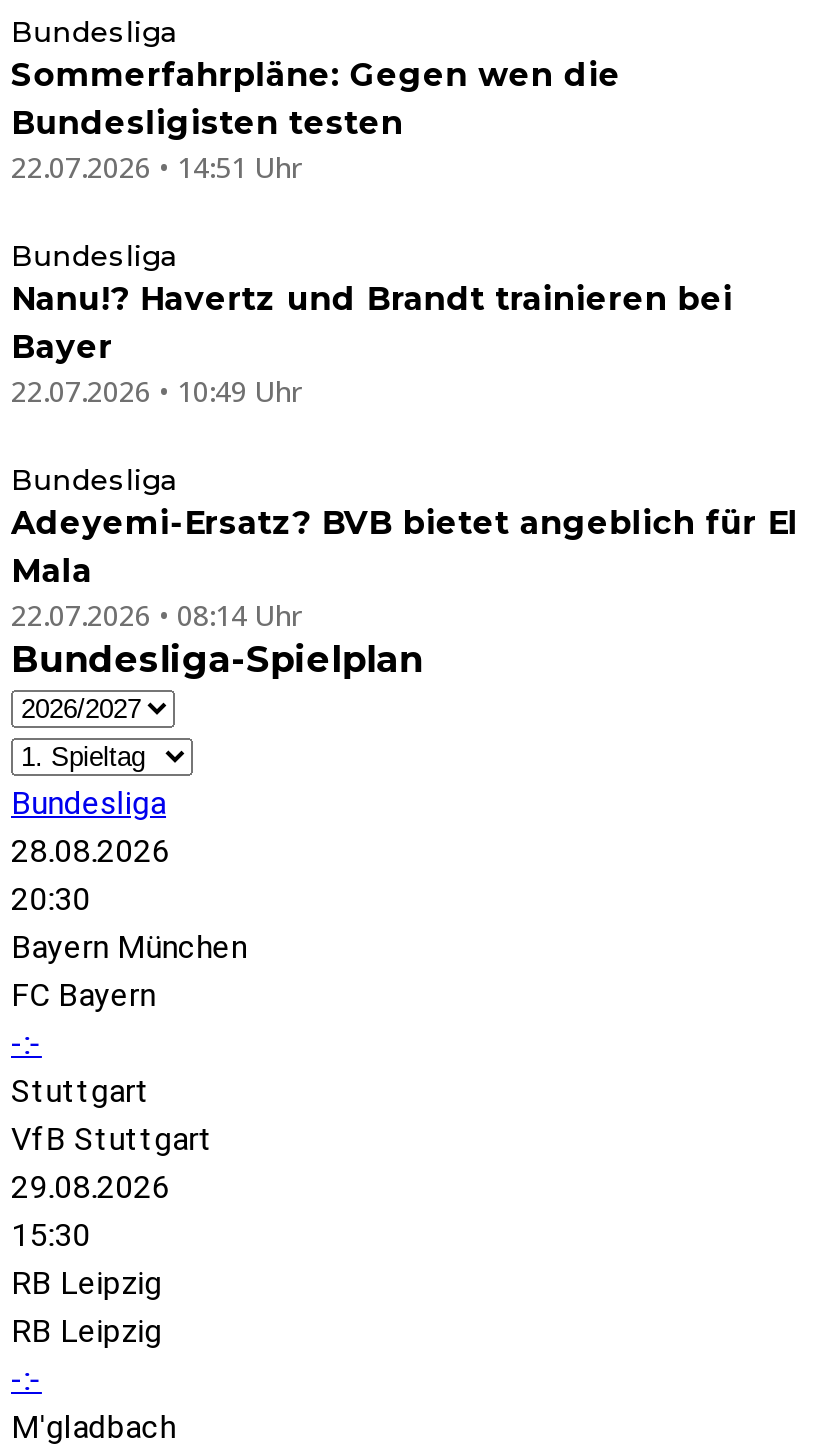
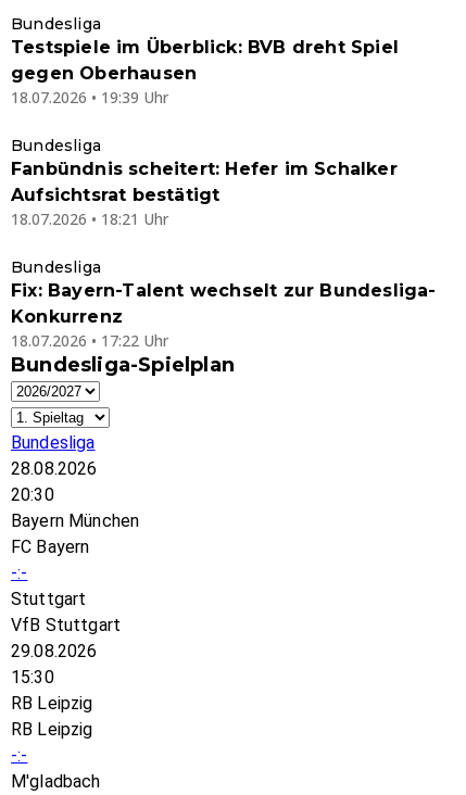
[11,56,621,186] Sommerfahrpläne: Gegen wen die | Bundesligisten testen | 22.07.2026 • 14:51 Uhr -> [11,37,399,108] Testspiele im Überblick: BVB dreht Spiel | gegen Oberhausen | 18.07.2026 • 19:39 Uhr
[11,280,733,410] Nanu!? Havertz und Brandt trainieren bei | Bayer | 22.07.2026 • 10:49 Uhr -> [11,159,397,229] Fanbündnis scheitert: Hefer im Schalker | Aufsichtsrat bestätigt | 18.07.2026 • 18:21 Uhr
[11,504,798,634] Adeyemi-Ersatz? BVB bietet angeblich für El | Mala | 22.07.2026 • 08:14 Uhr -> [11,280,437,351] Fix: Bayern-Talent wechselt zur Bundesliga- | Konkurrenz | 18.07.2026 • 17:22 Uhr

